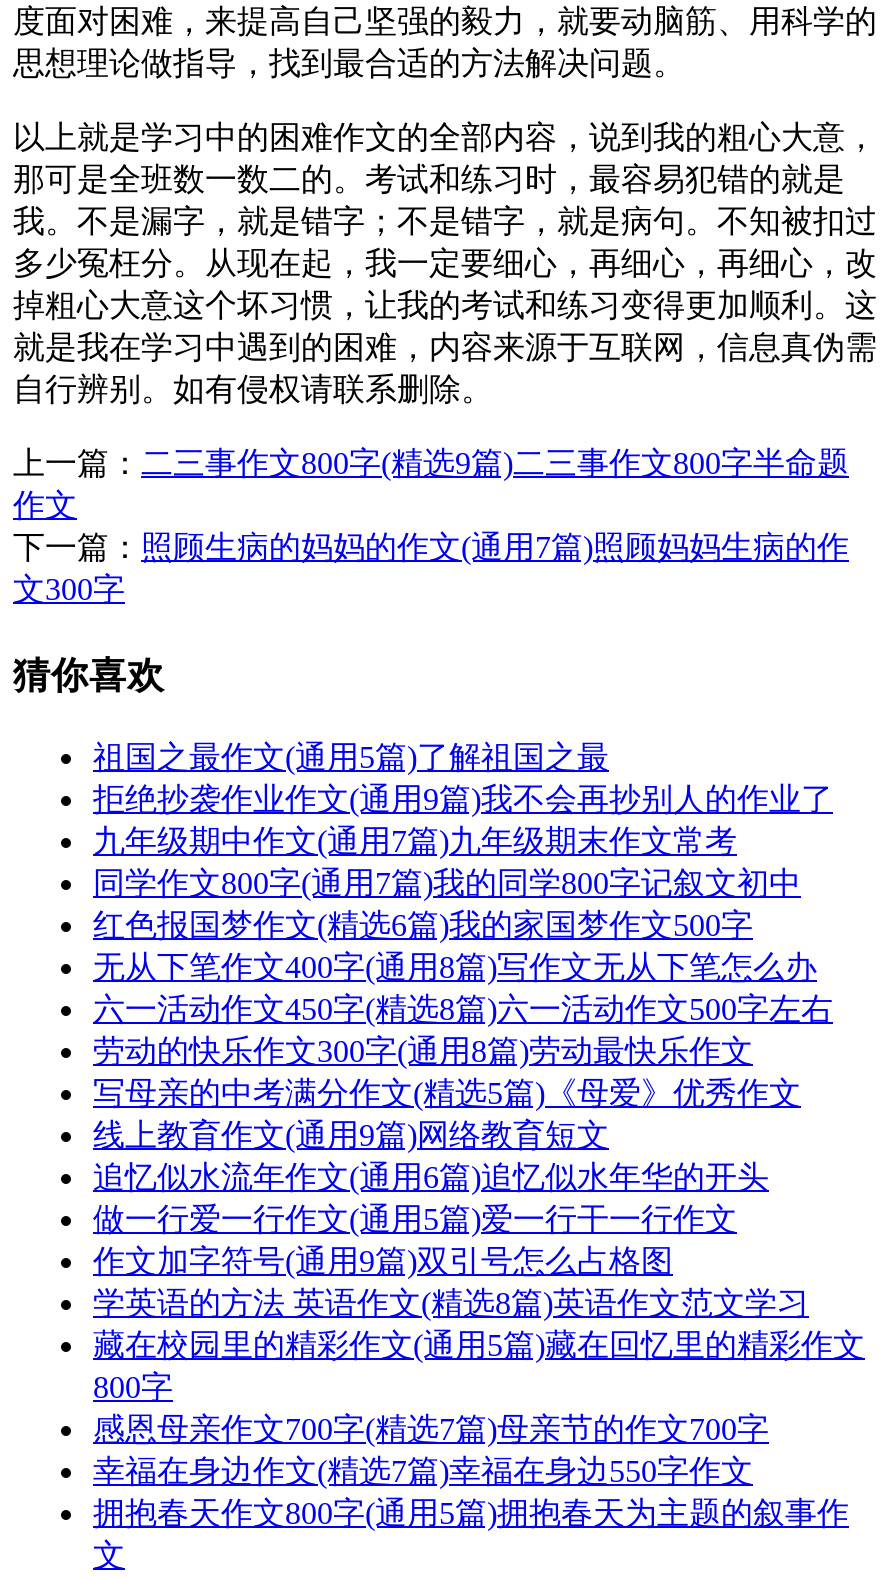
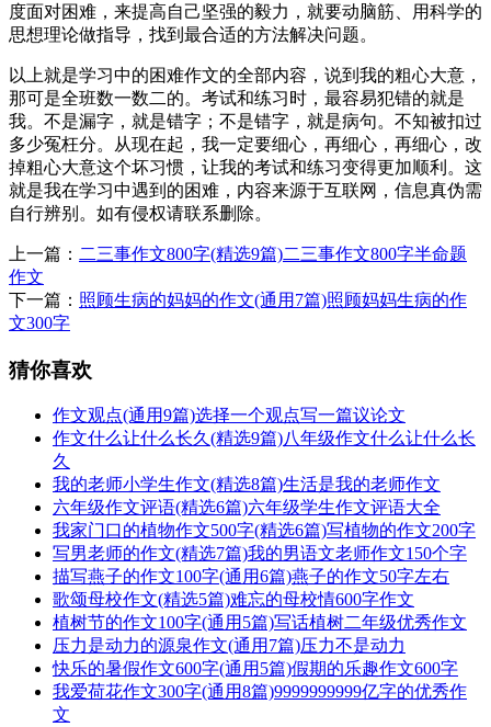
[93,741,865,1531] 祖国之最作文(通用5篇)了解祖国之最 | 拒绝抄袭作业作文(通用9篇)我不会再抄别人的作业了 | 九年级期中作文(通用7篇)九年级期末作文常考 | 同学作文800字(通用7篇)我的同学800字记叙文初中 | 红色报国梦作文(精选6篇)我的家国梦作文500字 | 无从下笔作文400字(通用8篇)写作文无从下笔怎么办 | 六一活动作文450字(精选8篇)六一活动作文500字左右 | 劳动的快乐作文300字(通用8篇)劳动最快乐作文 | 写母亲的中考满分作文(精选5篇)《母爱》优秀作文 | 线上教育作文(通用9篇)网络教育短文 | 追忆似水流年作文(通用6篇)追忆似水年华的开头 | 做一行爱一行作文(通用5篇)爱一行干一行作文 | 作文加字符号(通用9篇)双引号怎么占格图 | 学英语的方法 英语作文(精选8篇)英语作文范文学习 | 藏在校园里的精彩作文(通用5篇)藏在回忆里的精彩作文 | 800字 | 感恩母亲作文700字(精选7篇)母亲节的作文700字 | 幸福在身边作文(精选7篇)幸福在身边550字作文 | 拥抱春天作文800字(通用5篇)拥抱春天为主题的叙事作 -> [53,406,476,701] 作文观点(通用9篇)选择一个观点写一篇议论文 | 作文什么让什么长久(精选9篇)八年级作文什么让什么长 | 久 | 我的老师小学生作文(精选8篇)生活是我的老师作文 | 六年级作文评语(精选6篇)六年级学生作文评语大全 | 我家门口的植物作文500字(精选6篇)写植物的作文200字 | 写男老师的作文(精选7篇)我的男语文老师作文150个字 | 描写燕子的作文100字(通用6篇)燕子的作文50字左右 | 歌颂母校作文(精选5篇)难忘的母校情600字作文 | 植树节的作文100字(通用5篇)写话植树二年级优秀作文 | 压力是动力的源泉作文(通用7篇)压力不是动力 | 快乐的暑假作文600字(通用5篇)假期的乐趣作文600字 | 我爱荷花作文300字(通用8篇)9999999999亿字的优秀作

